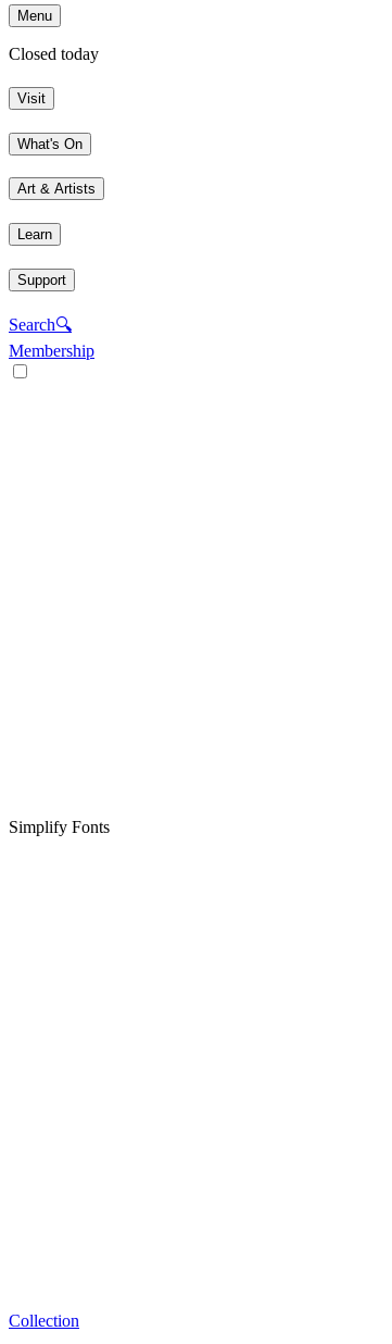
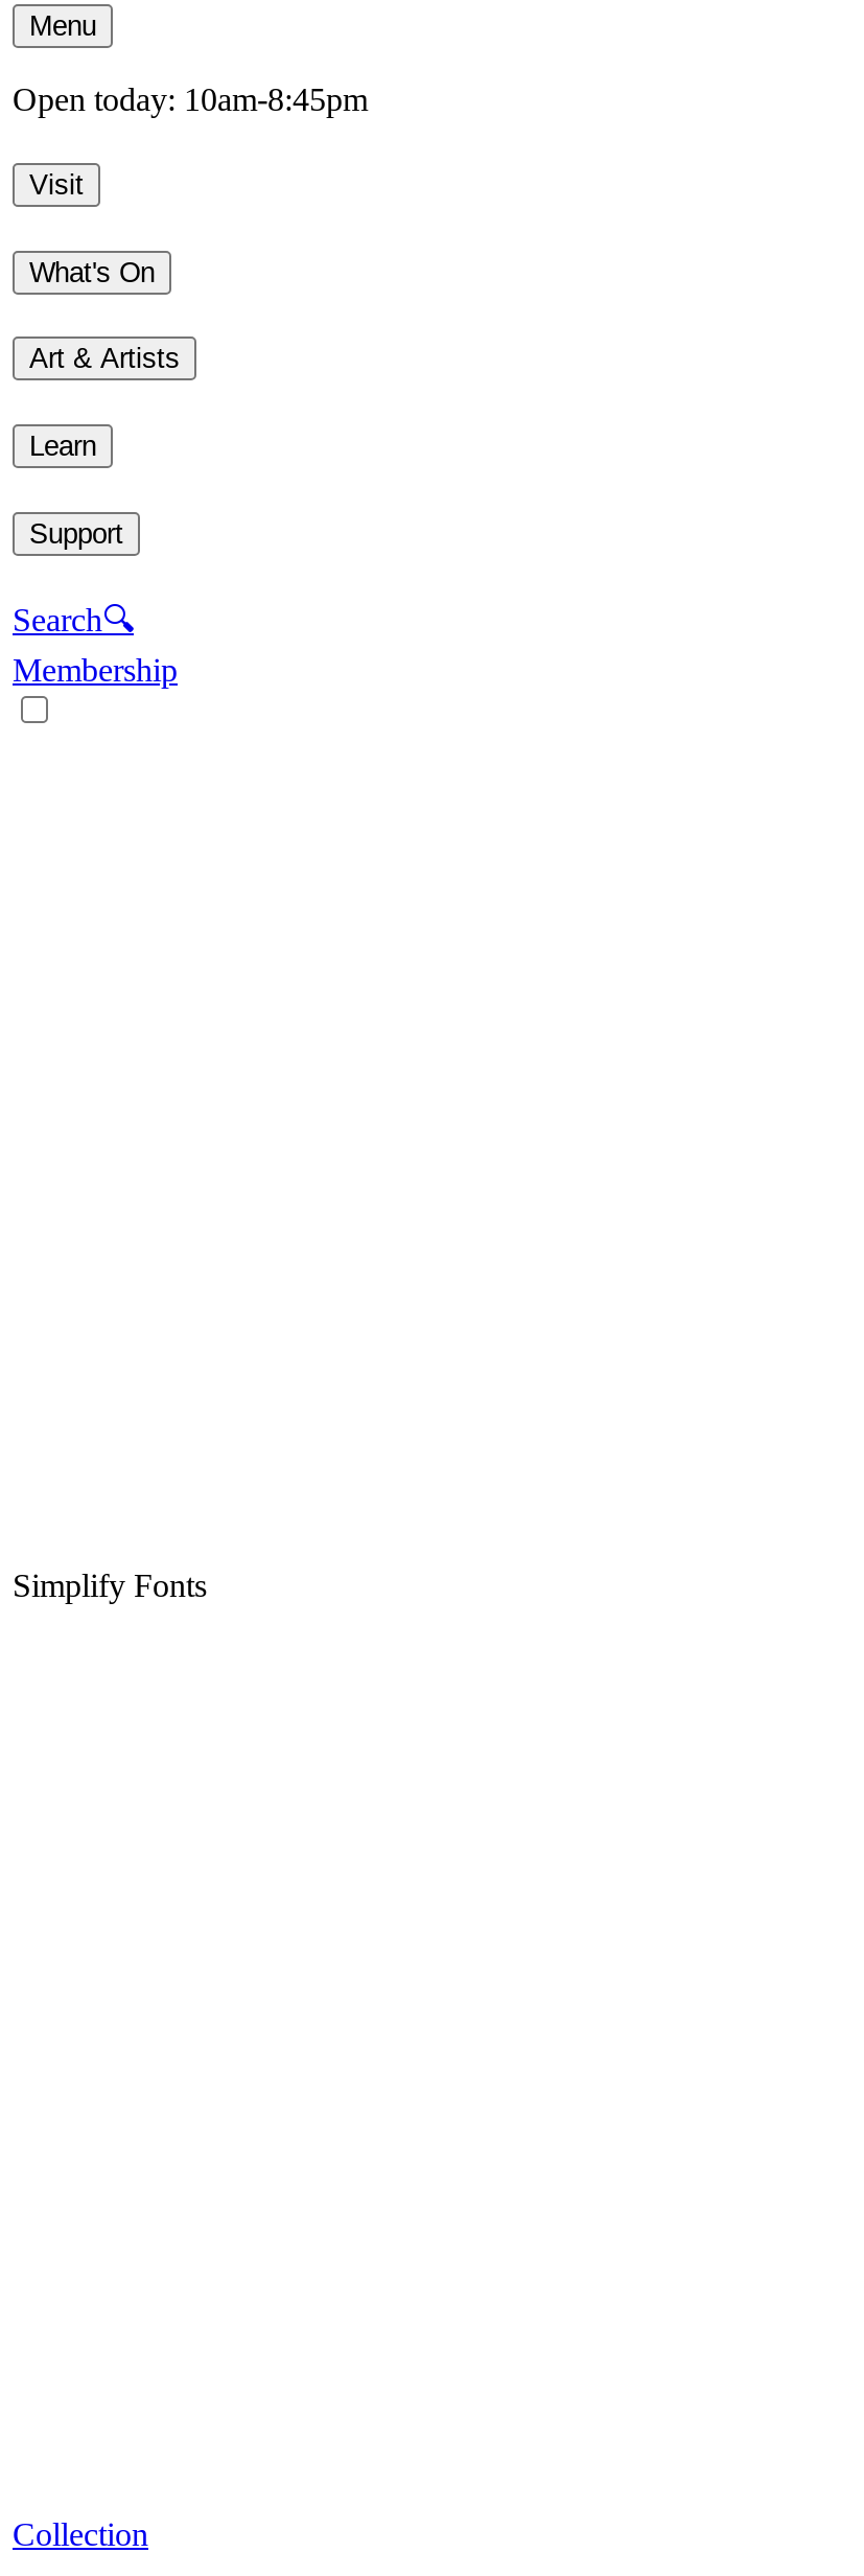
[9,45,99,63] Closed today -> [13,82,368,118] Open today: 10am-8:45pm

